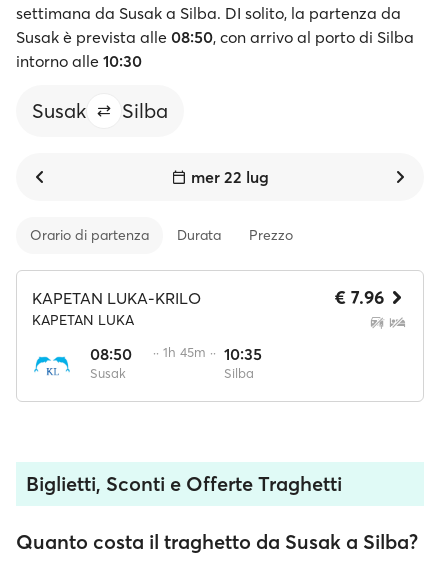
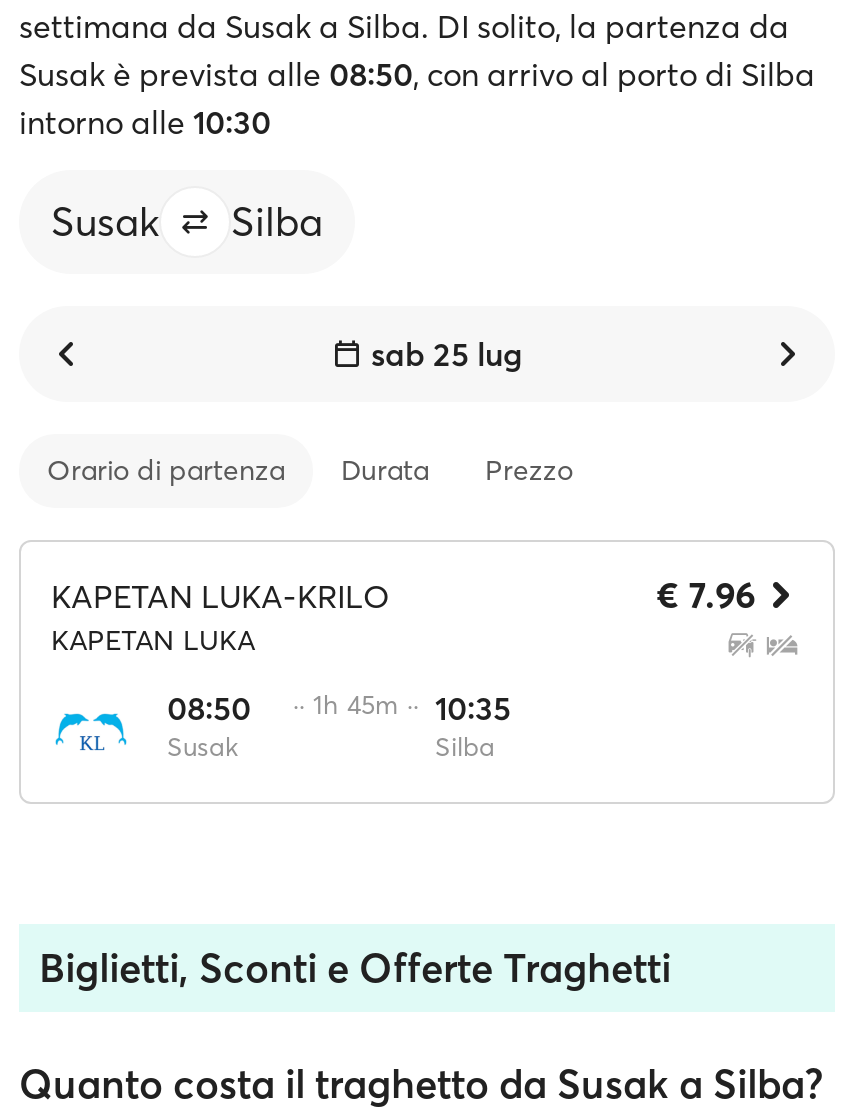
[191,167,269,187] mer 22 lug -> [371,334,523,374] sab 25 lug

